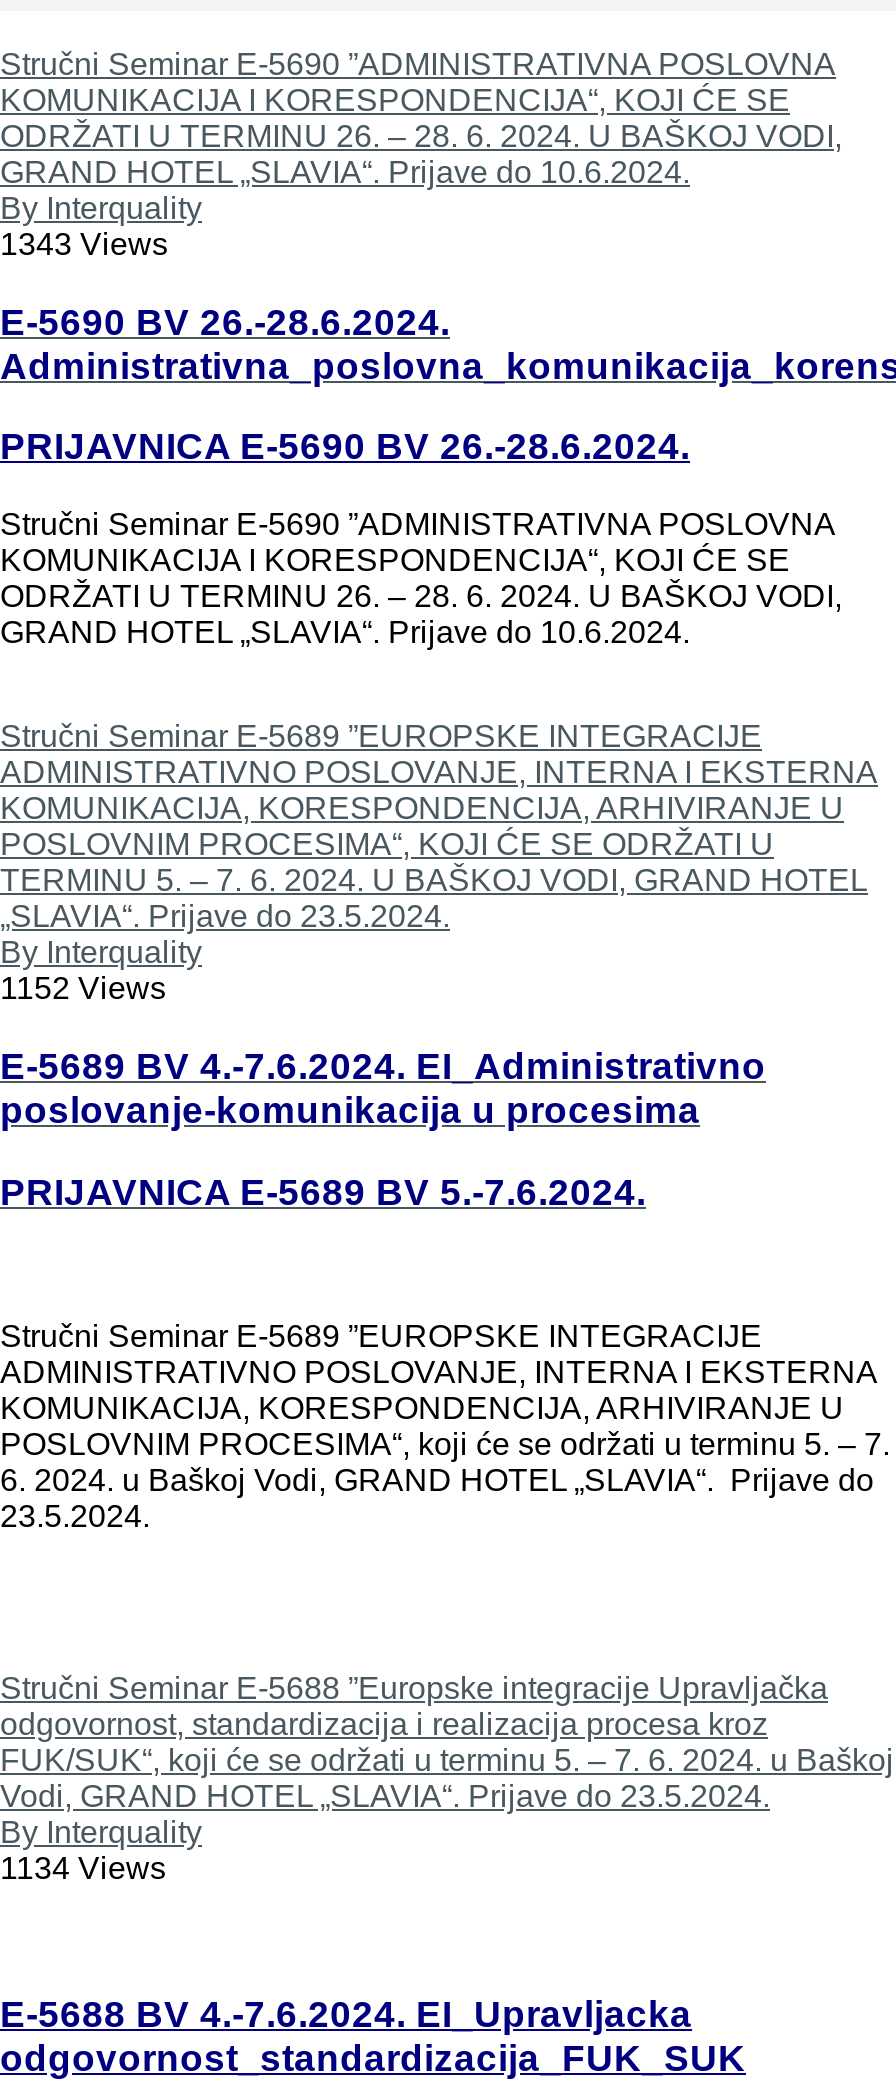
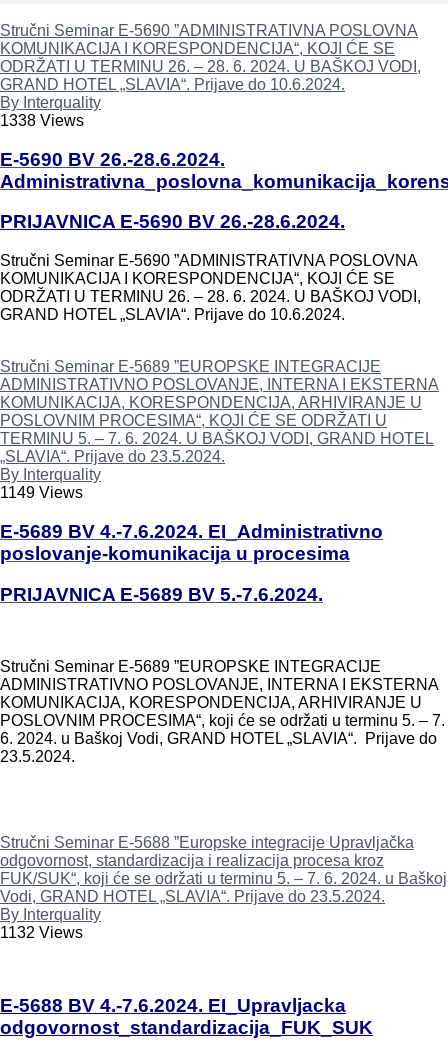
[0,227,168,261] 1343 Views -> [0,112,84,129] 1338 Views
[0,971,166,1005] 1152 Views -> [0,484,83,501] 1149 Views
[0,1852,166,1886] 1134 Views -> [0,924,83,941] 1132 Views

